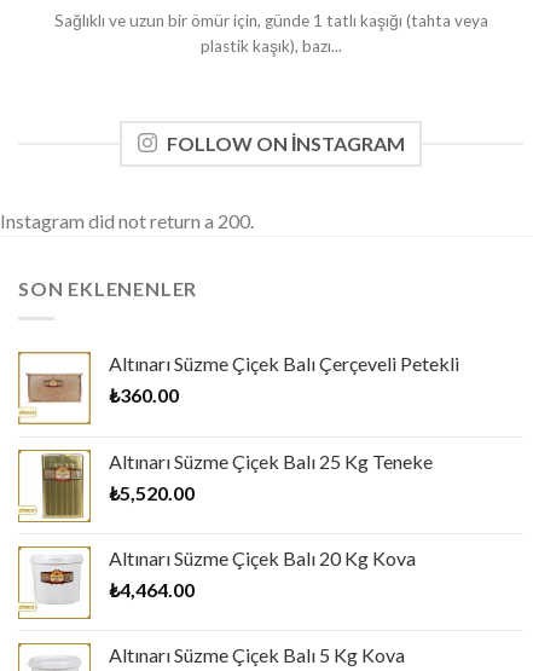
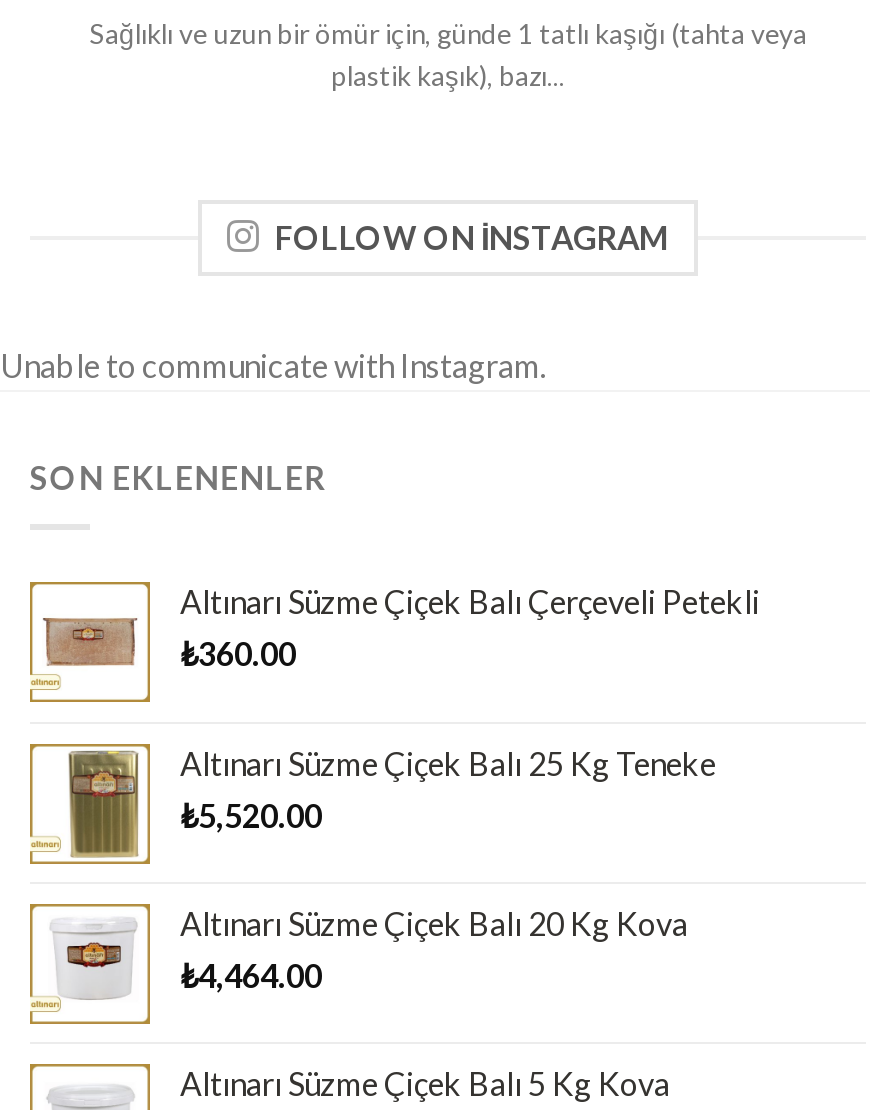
[0,209,254,232] Instagram did not return a 200. -> [0,346,546,384] Unable to communicate with Instagram.

